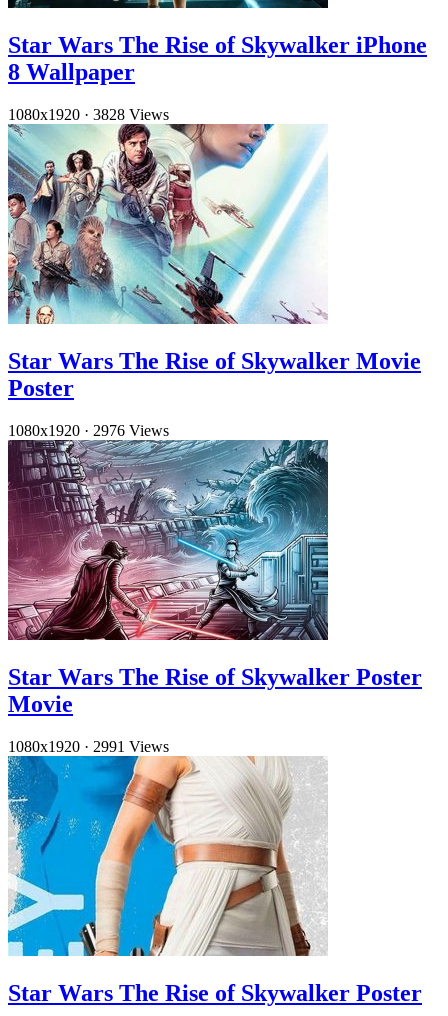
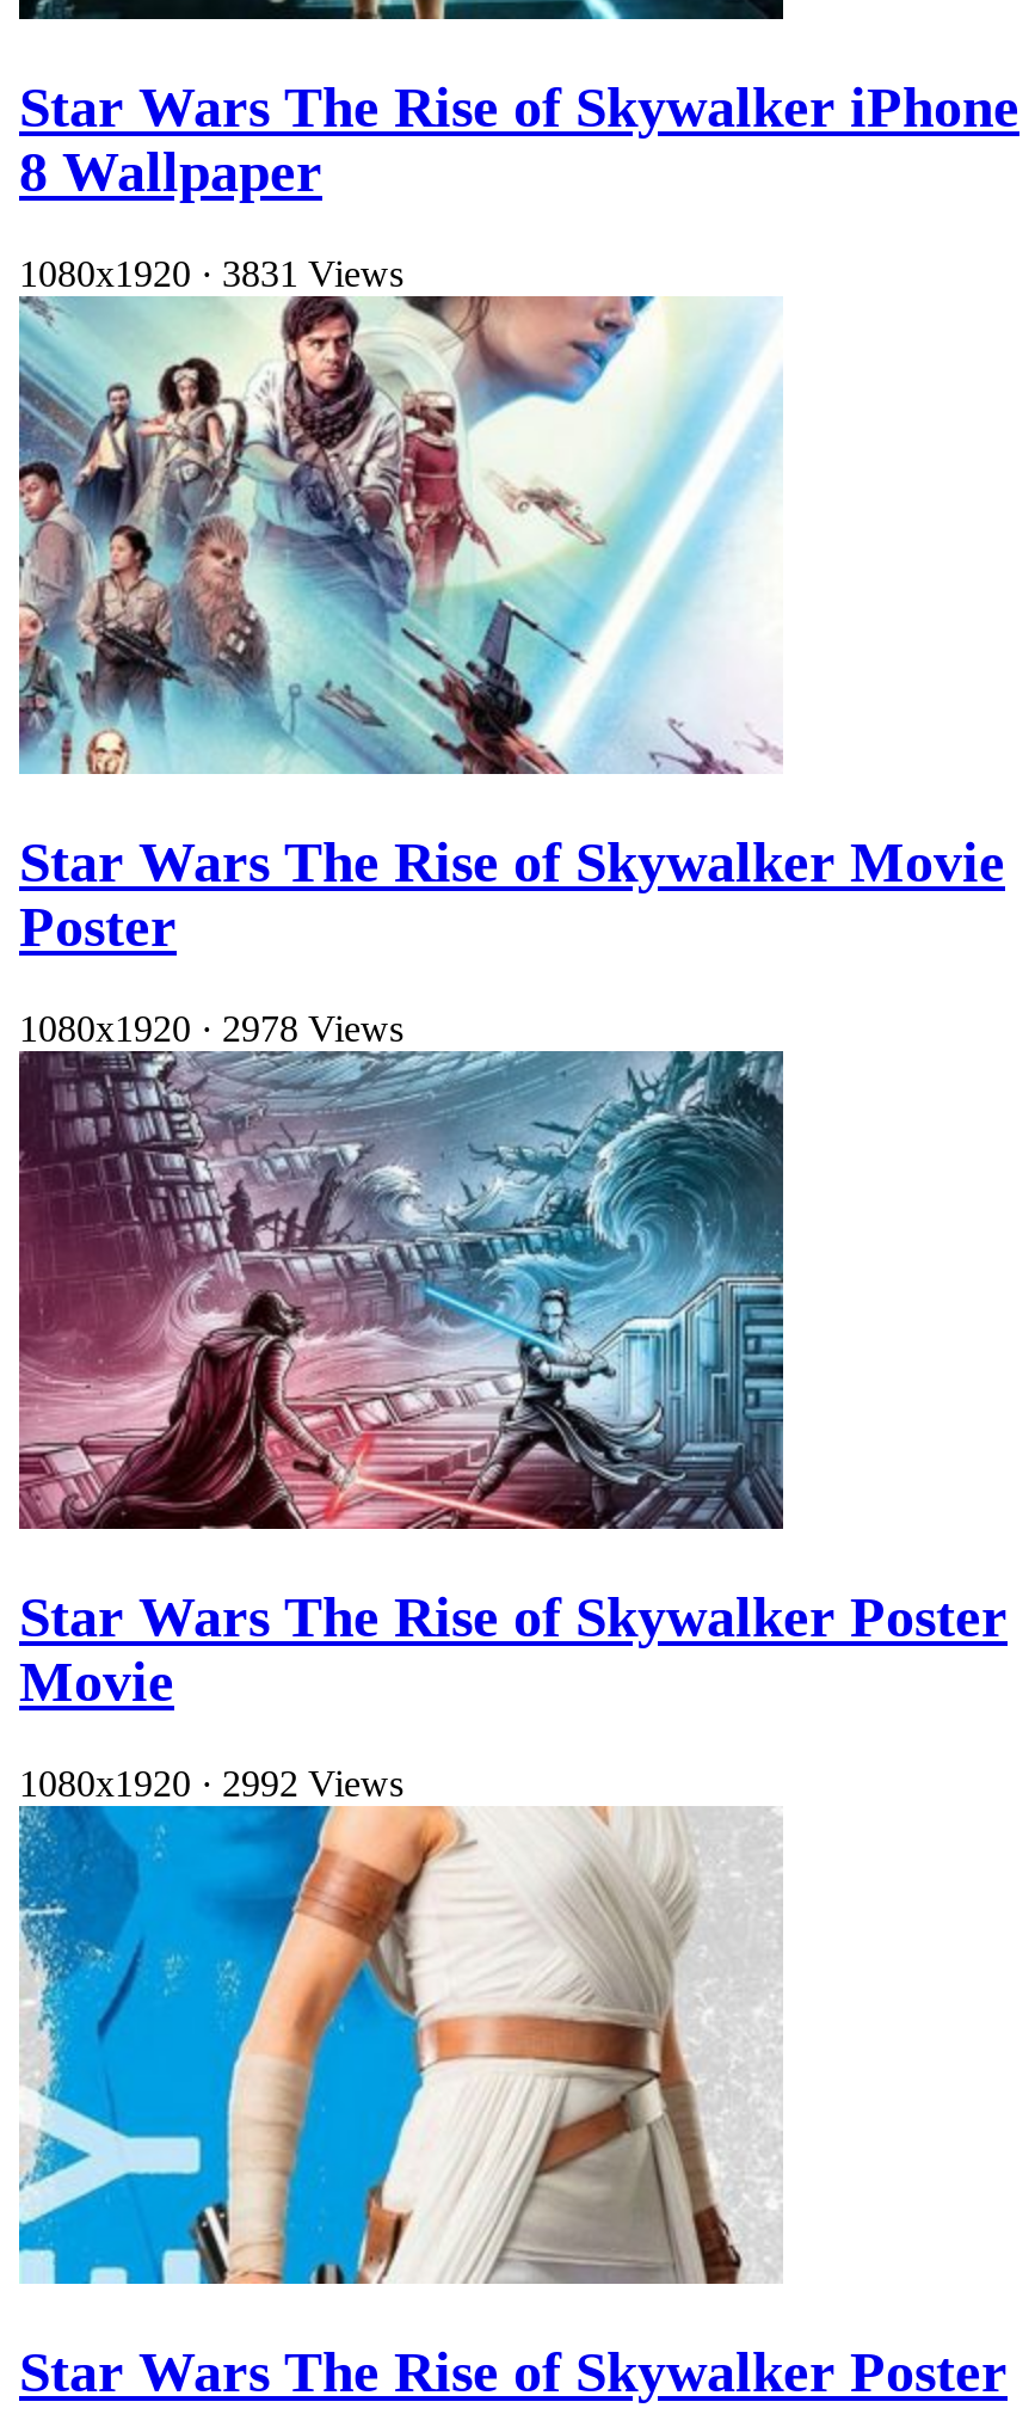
[8,106,169,123] 1080x1920 · 3828 Views -> [19,253,403,294] 1080x1920 · 3831 Views
[8,422,169,439] 1080x1920 · 2976 Views -> [19,1008,403,1048] 1080x1920 · 2978 Views
[8,738,169,755] 1080x1920 · 2991 Views -> [19,1762,403,1803] 1080x1920 · 2992 Views

